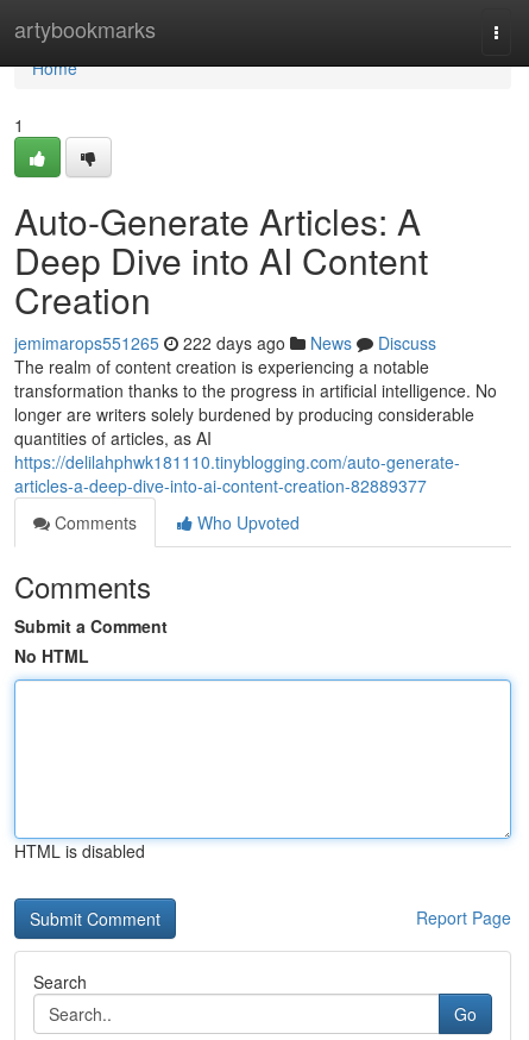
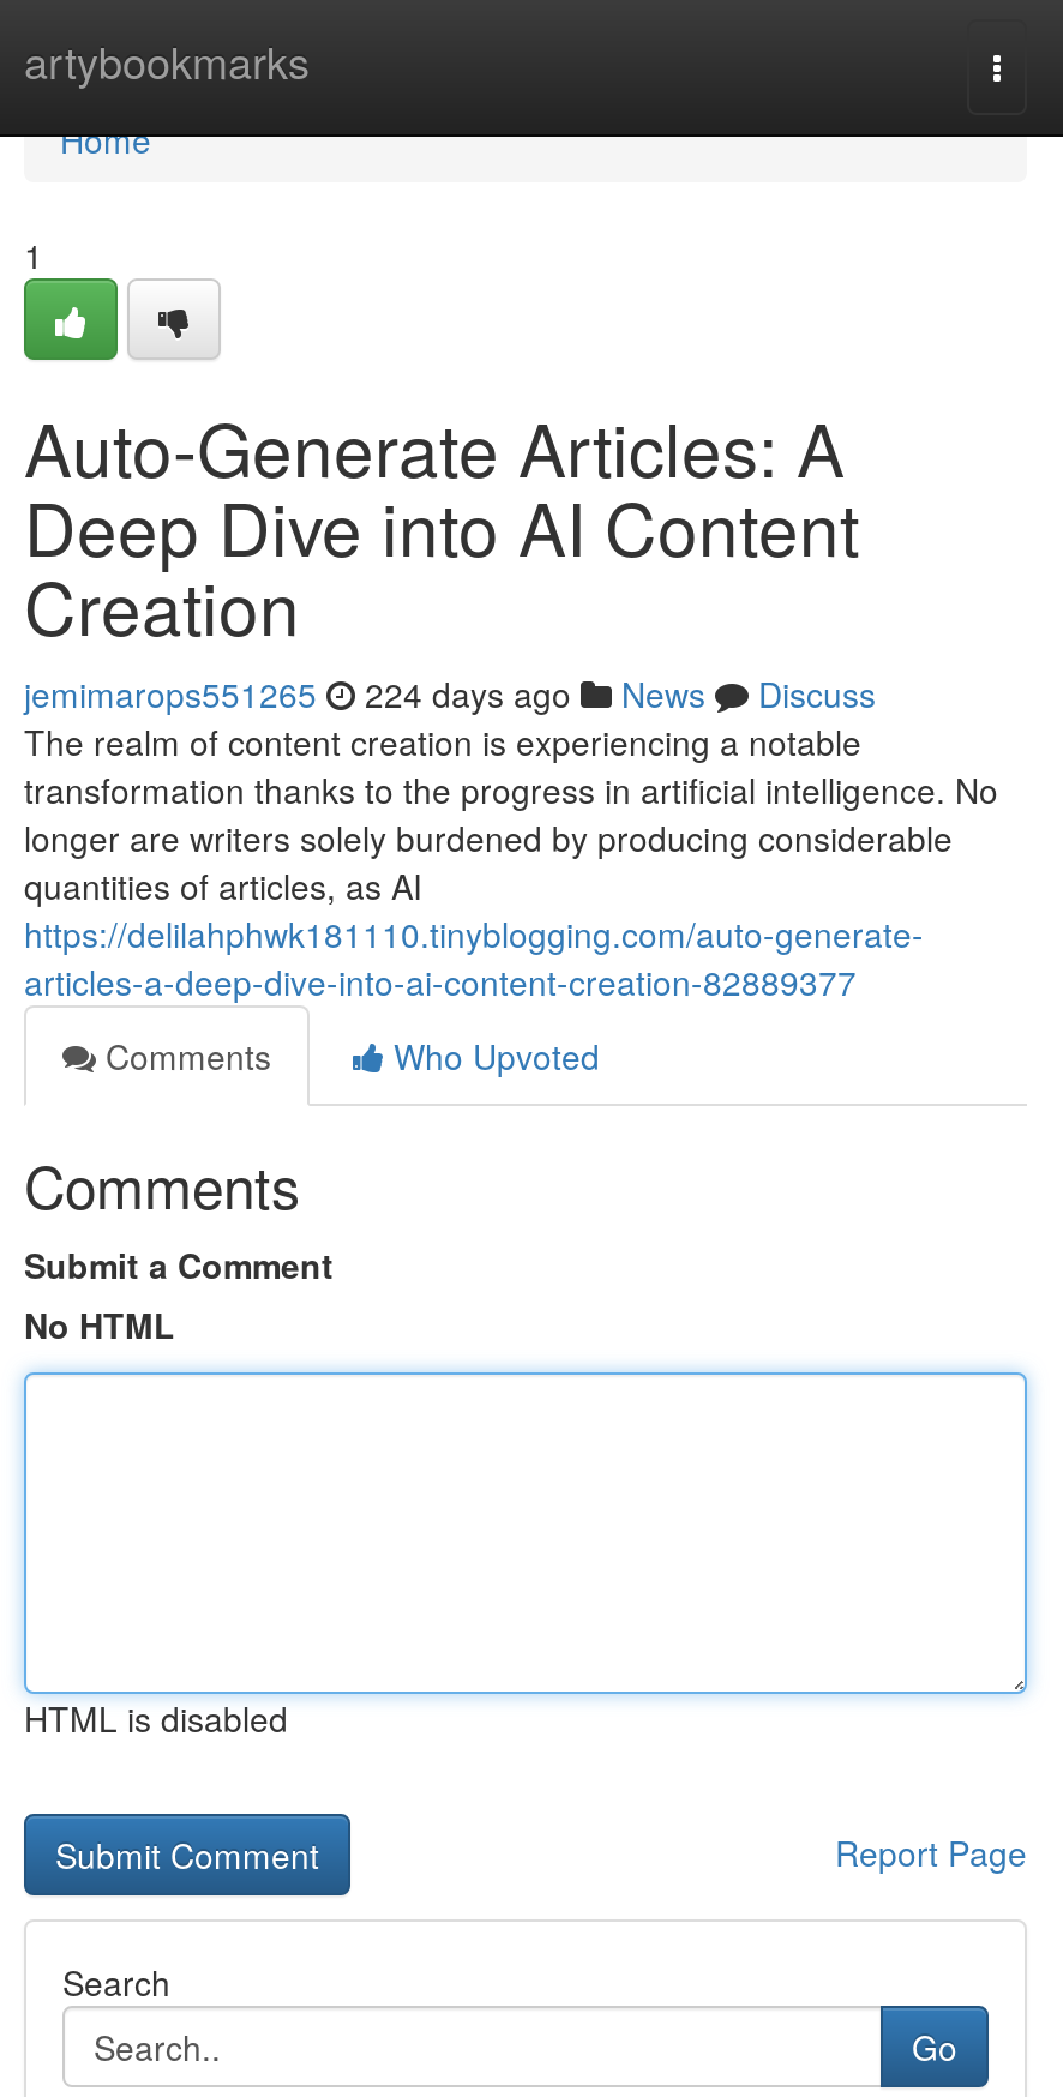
[14,331,436,355] jemimarops551265 222 days ago News Discuss -> [24,669,876,717] jemimarops551265 224 days ago News Discuss

